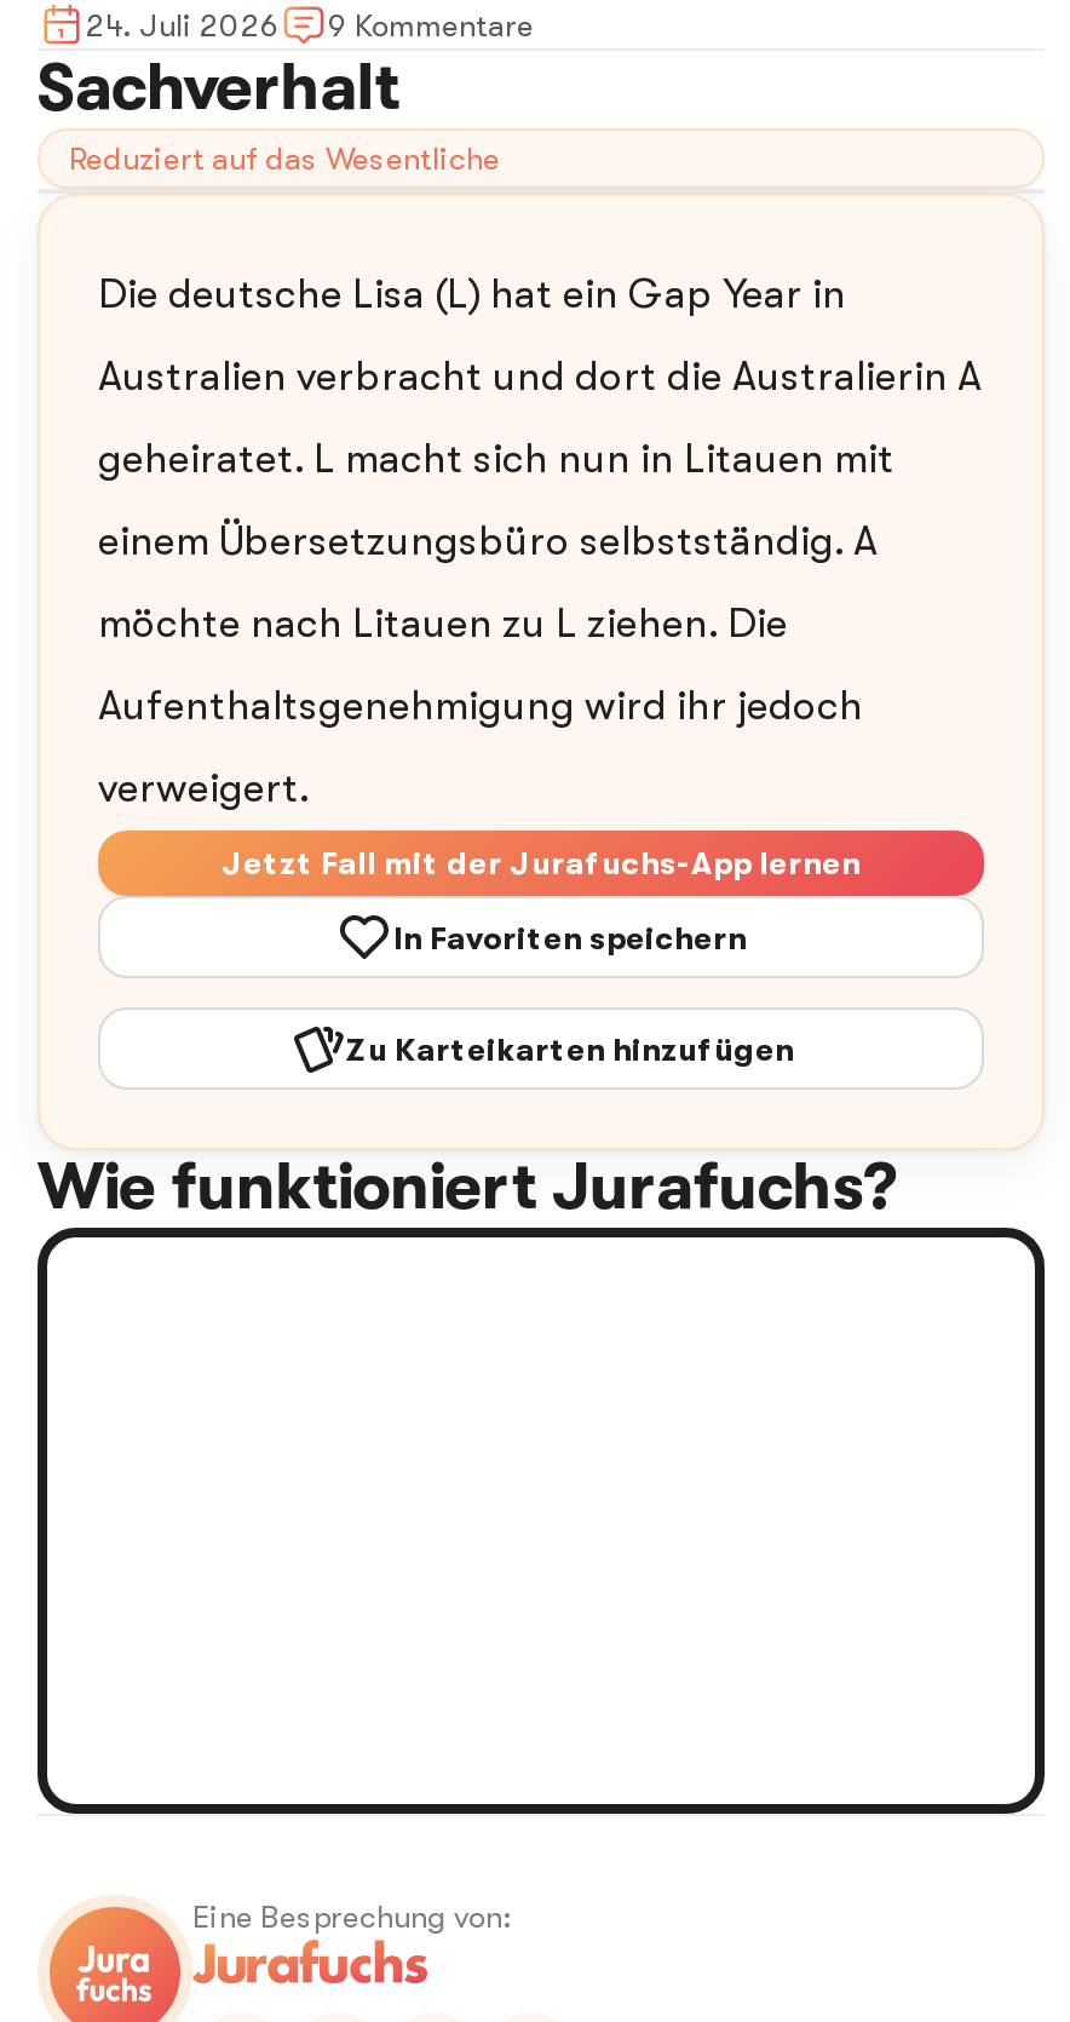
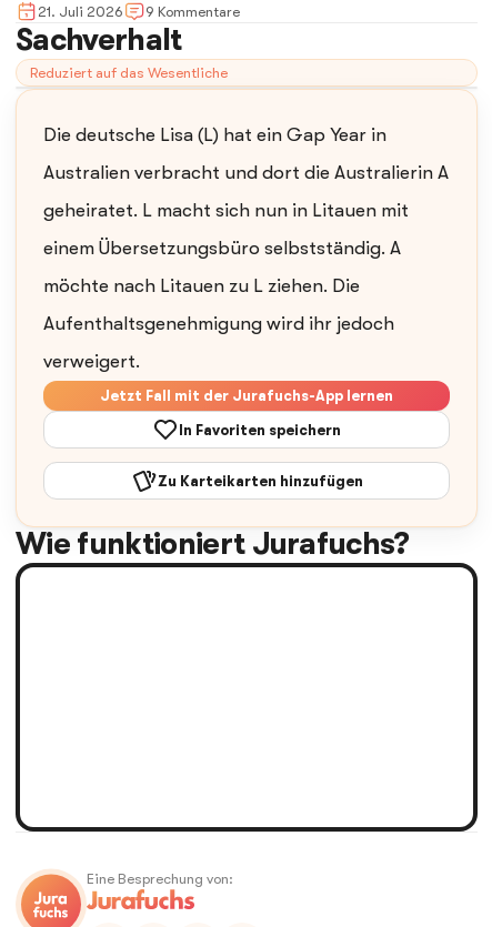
[86,6,534,42] 24. Juli 2026 9 Kommentare -> [38,3,240,19] 21. Juli 2026 9 Kommentare

